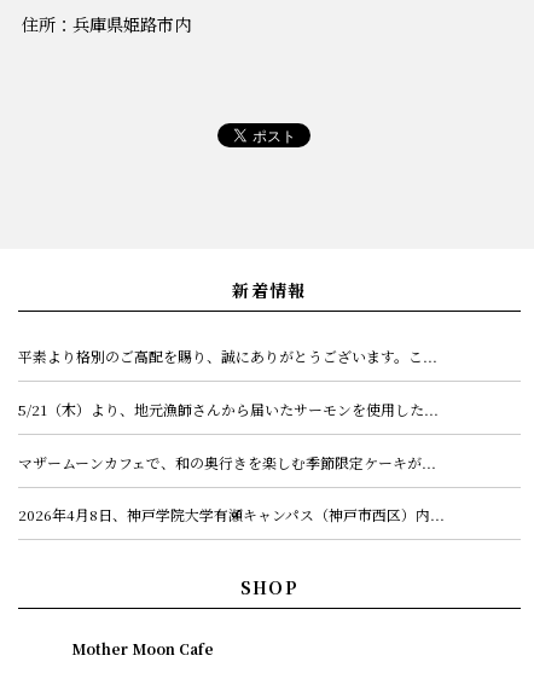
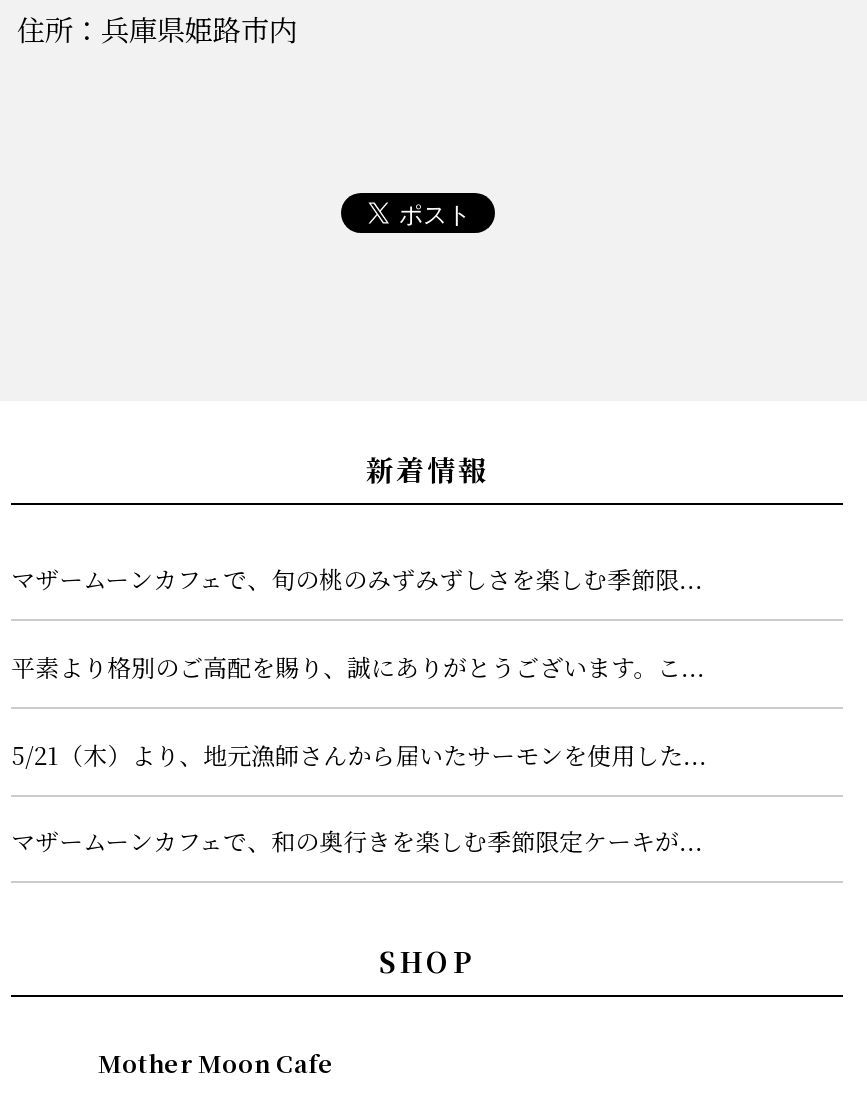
none -> [11,561,703,595] マザームーンカフェで、旬の桃のみずみずしさを楽しむ季節限...
moved [18,346,439,472] -> [11,649,707,858]: 平素より格別のご高配を賜り、誠にありがとうございます。こ... | 5/21（木）より、地元漁師さんから届いたサーモンを使用した... | マザームーンカフェで、和の奥行きを楽しむ季節限定ケーキが...
[18,504,445,525] 2026年4月8日、神戸学院大学有瀬キャンパス（神戸市西区）内... -> none

